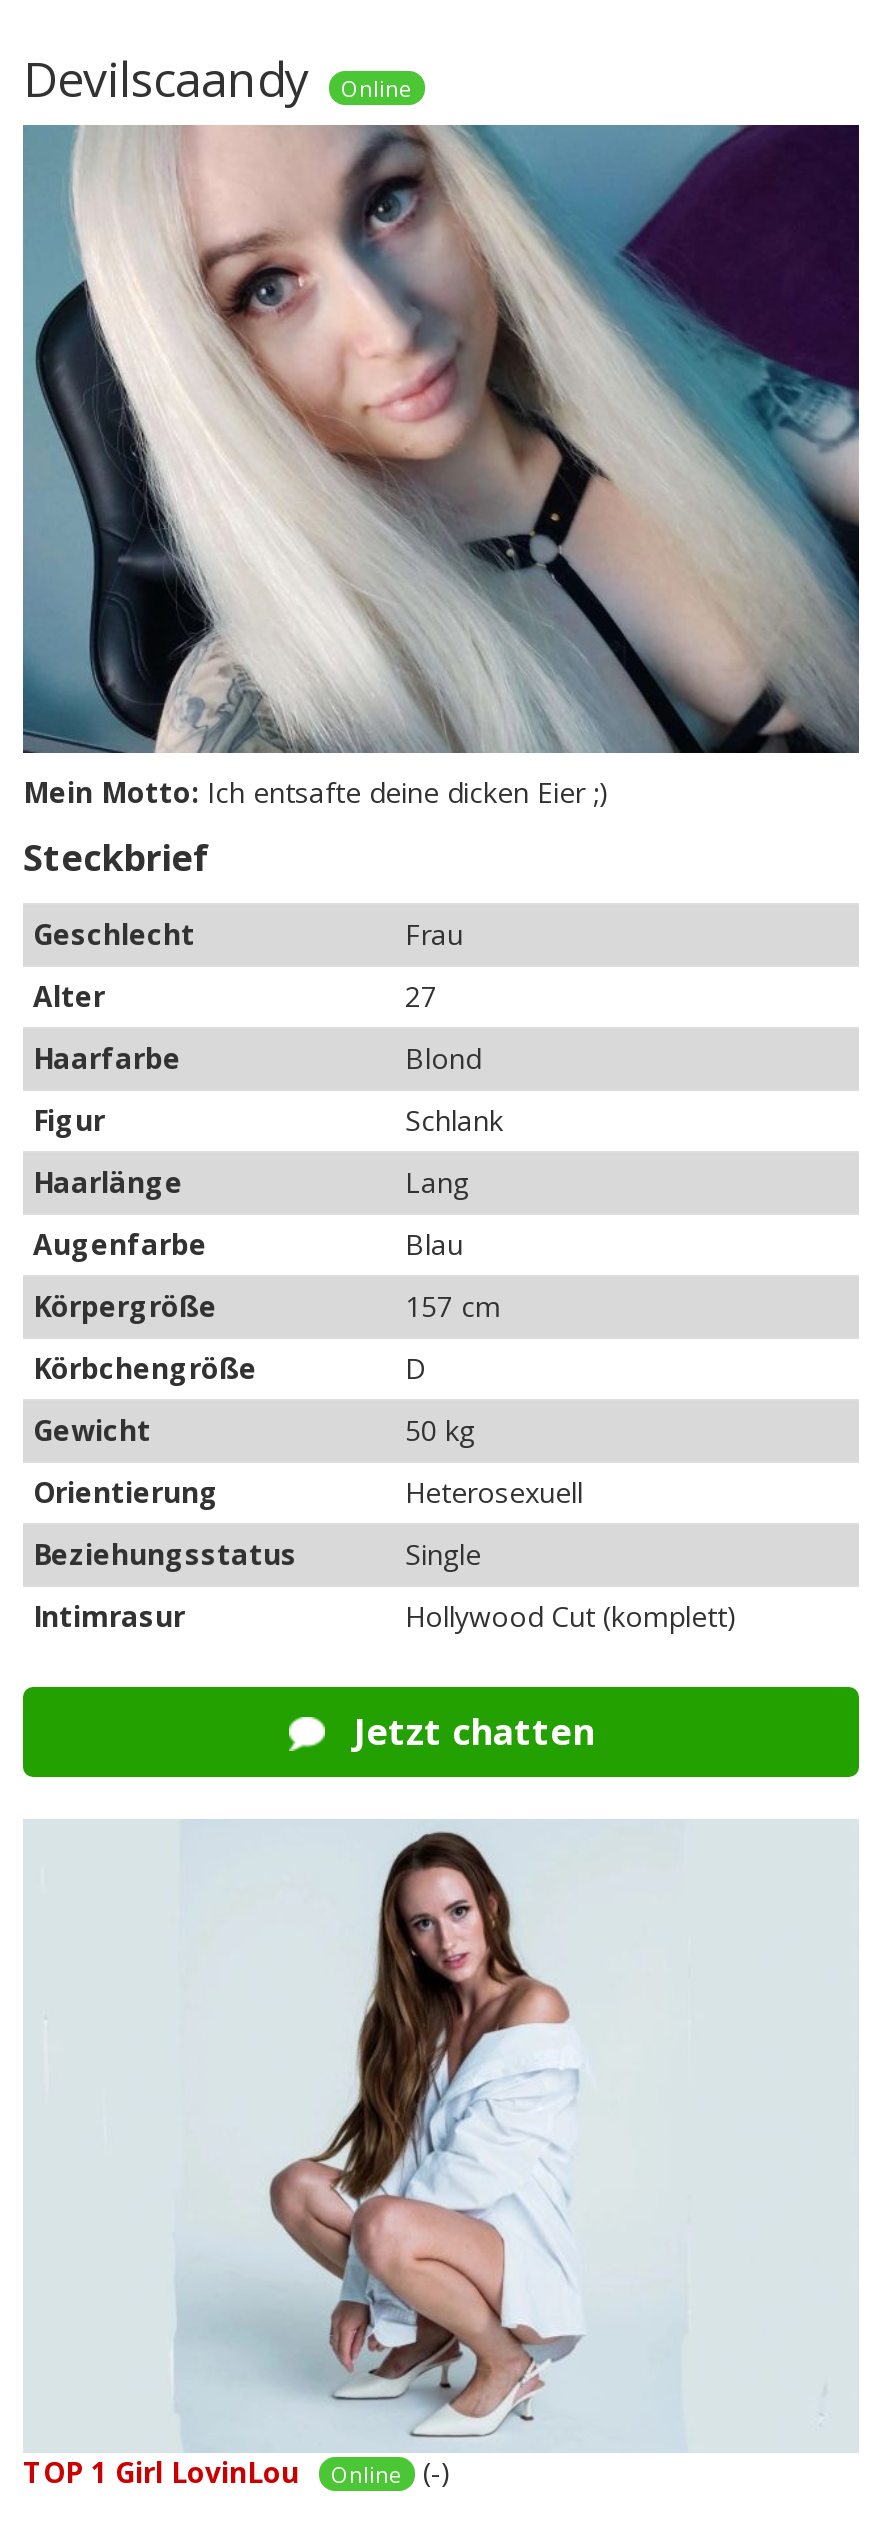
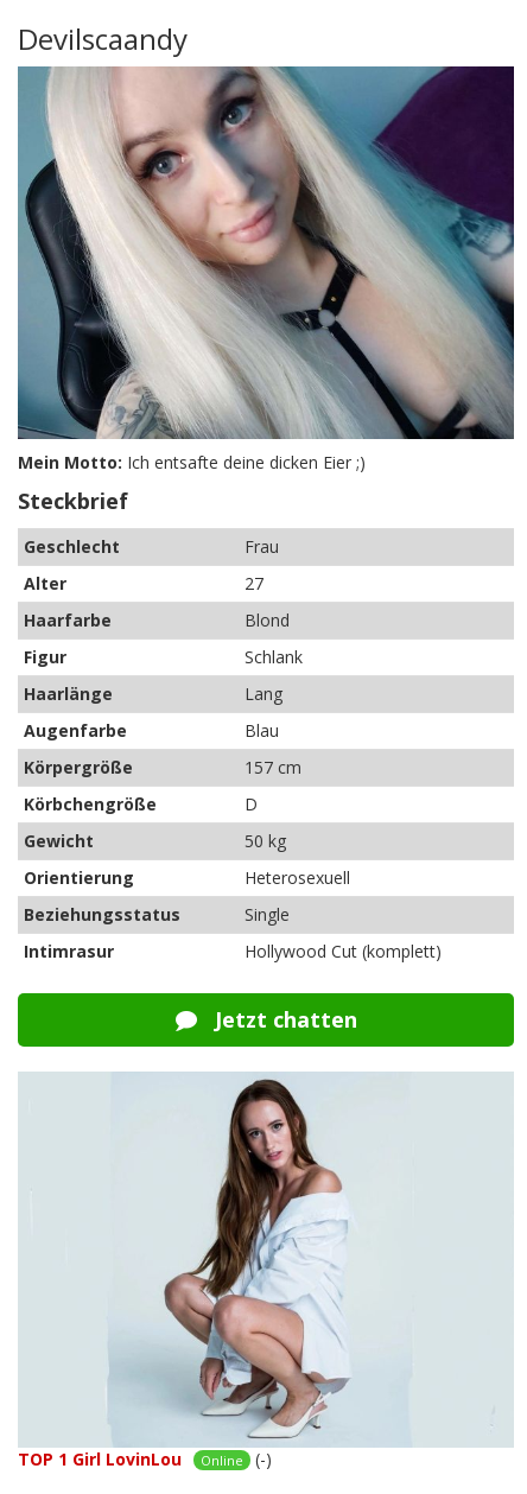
[341,73,413,103] Online -> none

